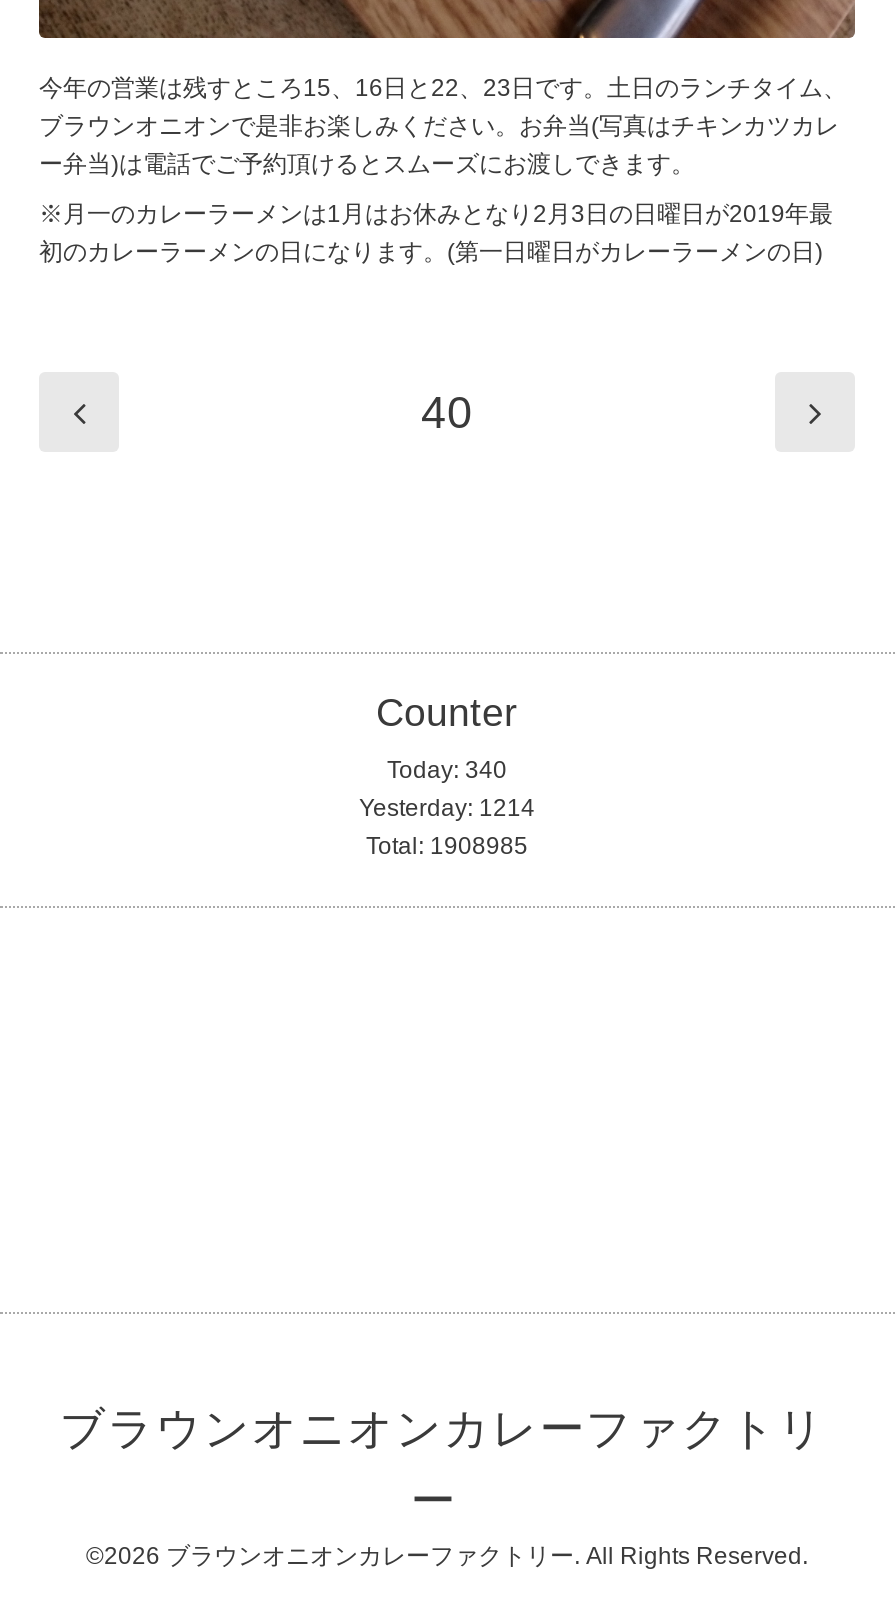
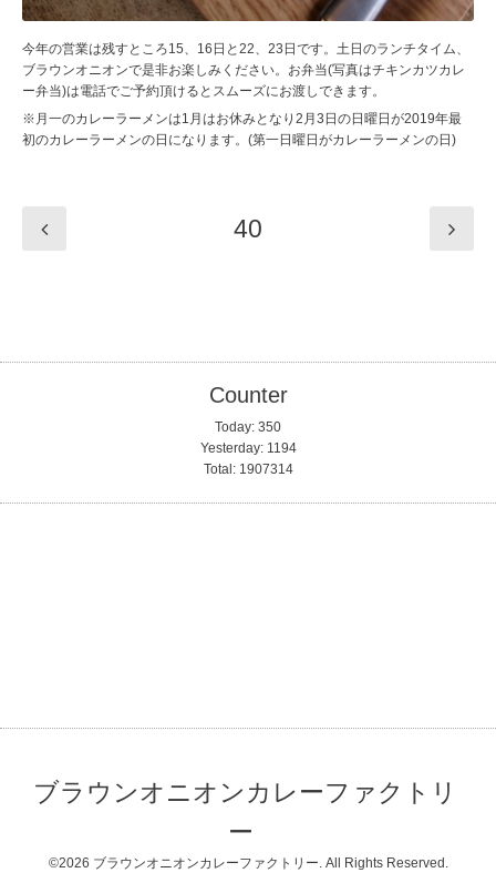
[387,756,507,784] Today: 340 -> [215,419,281,435] Today: 350
[359,794,535,822] Yesterday: 1214 -> [200,440,296,456] Yesterday: 1194
[366,832,528,860] Total: 1908985 -> [203,461,293,477] Total: 1907314

